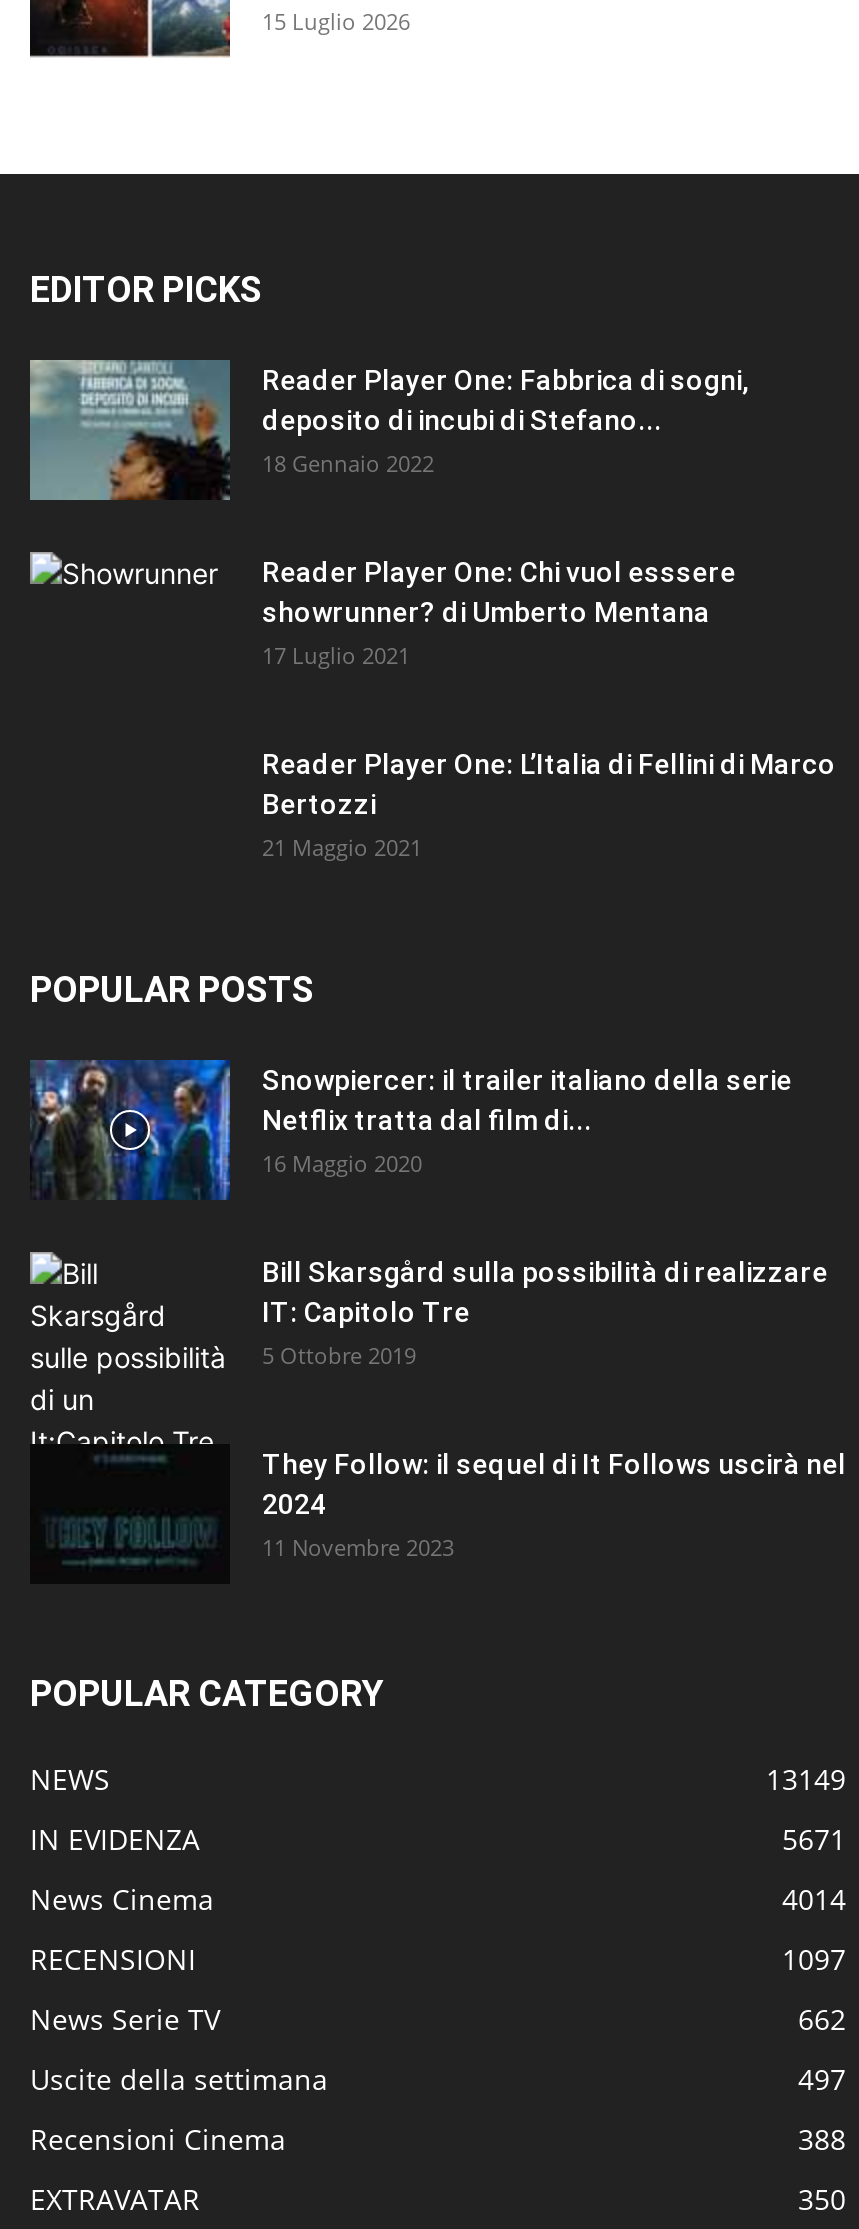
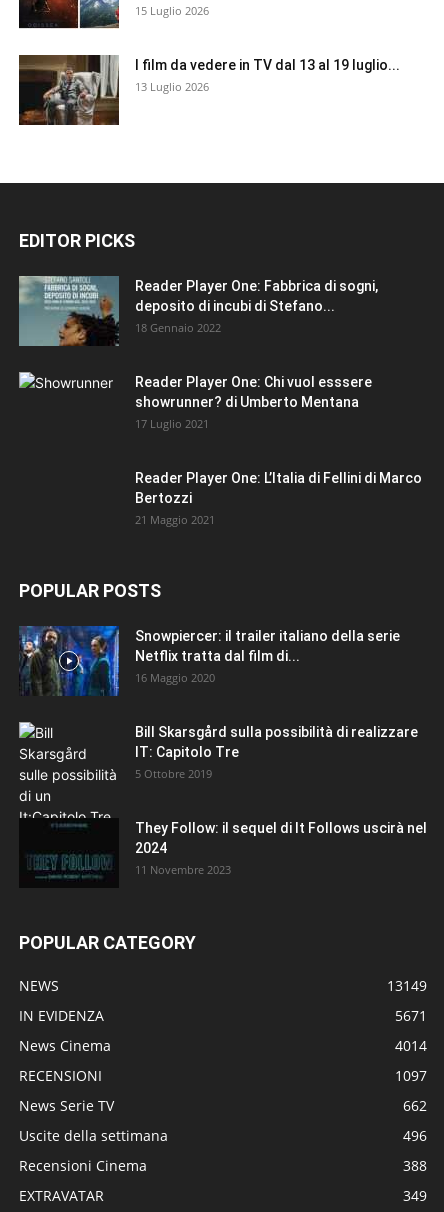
none -> [18,54,400,126] [image] | I film da vedere in TV dal 13 al 19 luglio... | 13 Luglio 2026
[798,2060,846,2098] 497 -> [403,1126,427,1145] 496
[798,2180,846,2218] 350 -> [403,1186,427,1205] 349

